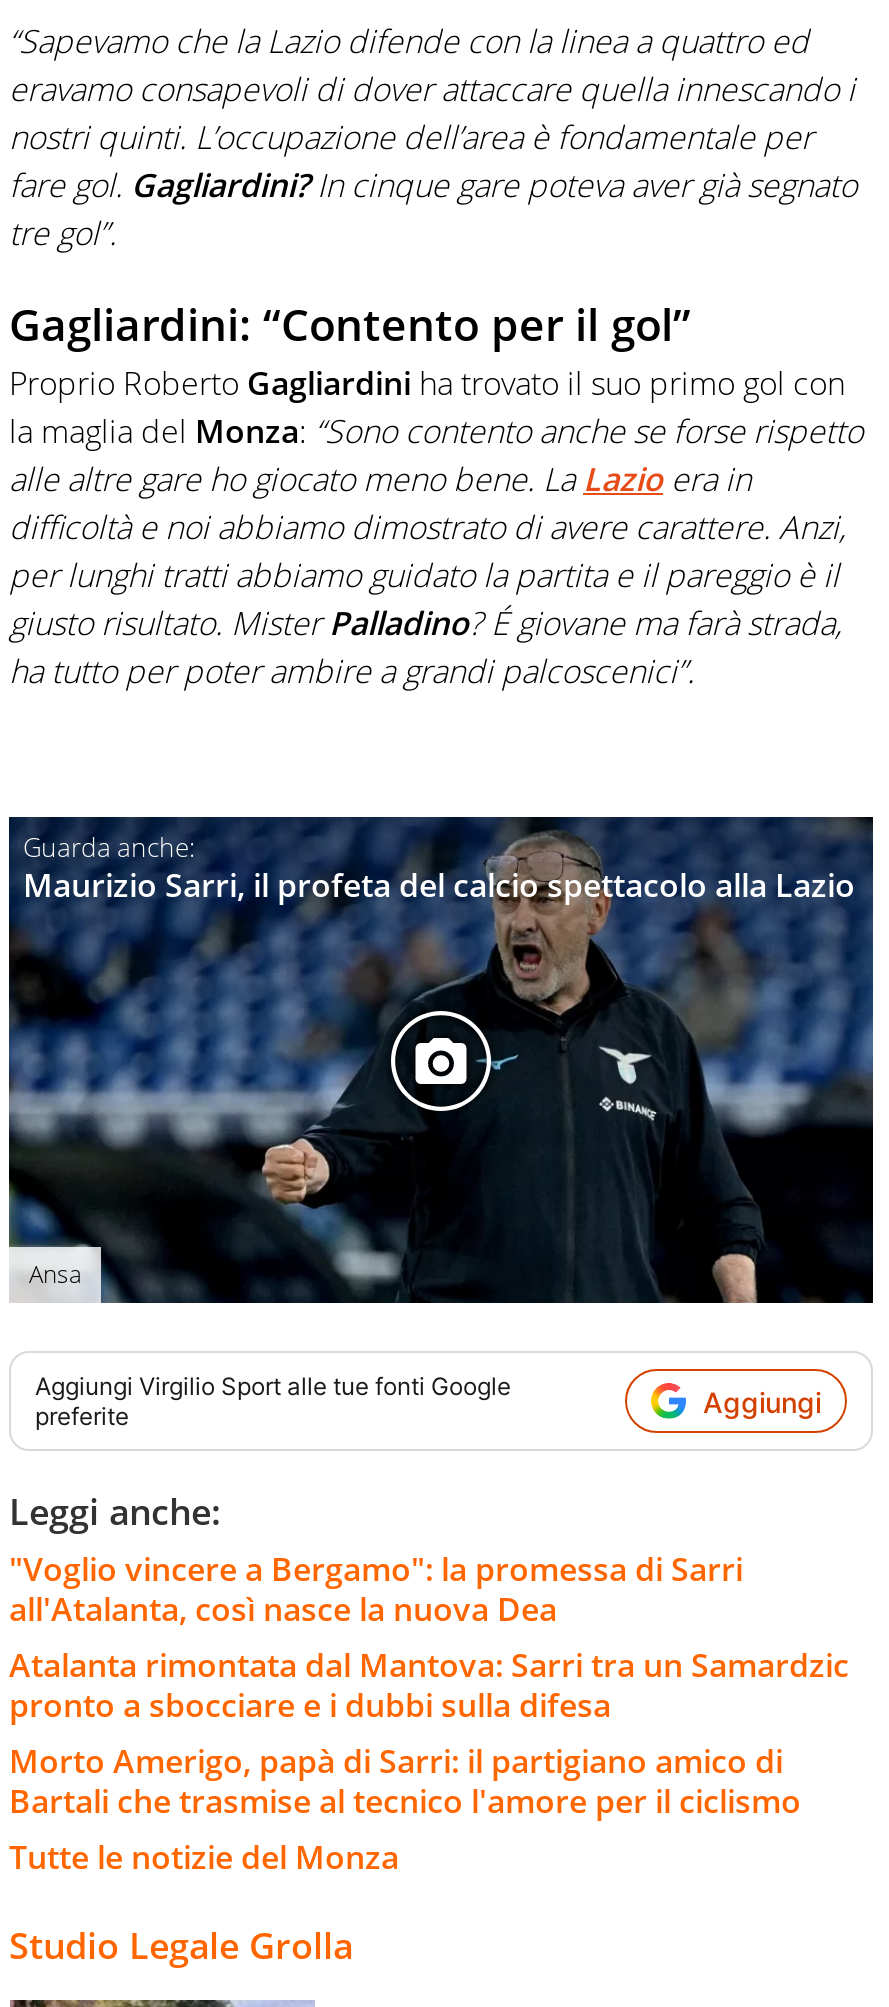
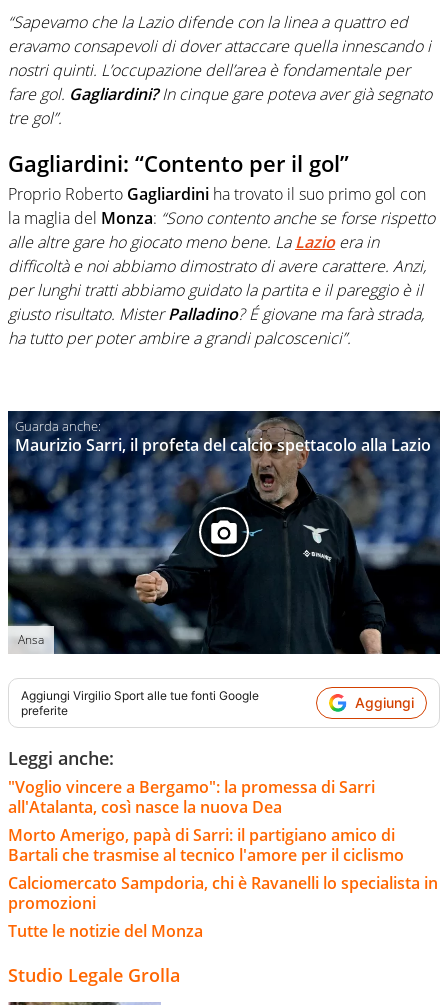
[9,1644,849,1728] Atalanta rimontata dal Mantova: Sarri tra un Samardzic | pronto a sbocciare e i dubbi sulla difesa -> none
moved [9,1740,801,1824] -> [8,824,404,866]: Morto Amerigo, papà di Sarri: il partigiano amico di | Bartali che trasmise al tecnico l'amore per il ciclismo
none -> [8,872,438,914] Calciomercato Sampdoria, chi è Ravanelli lo specialista in | promozioni

